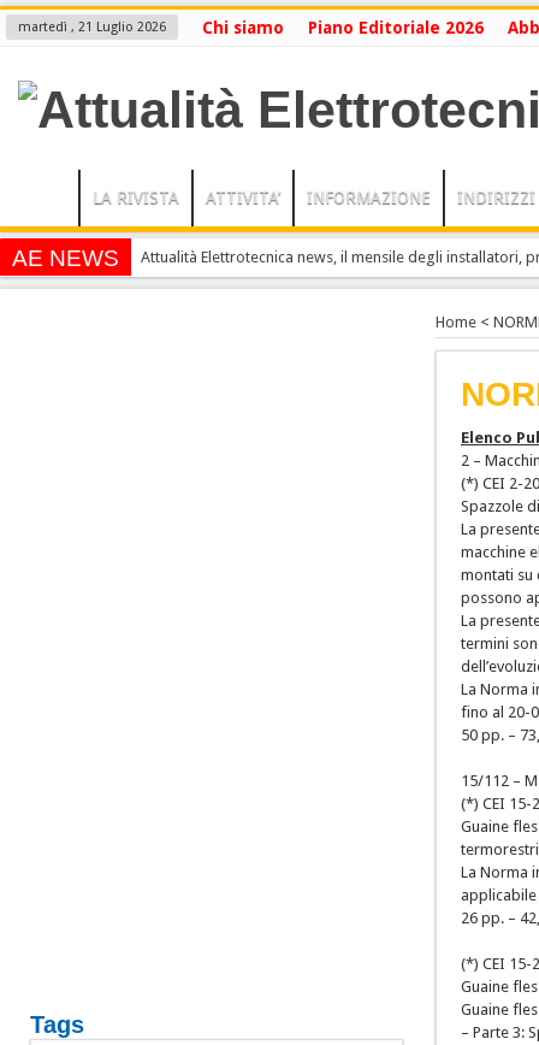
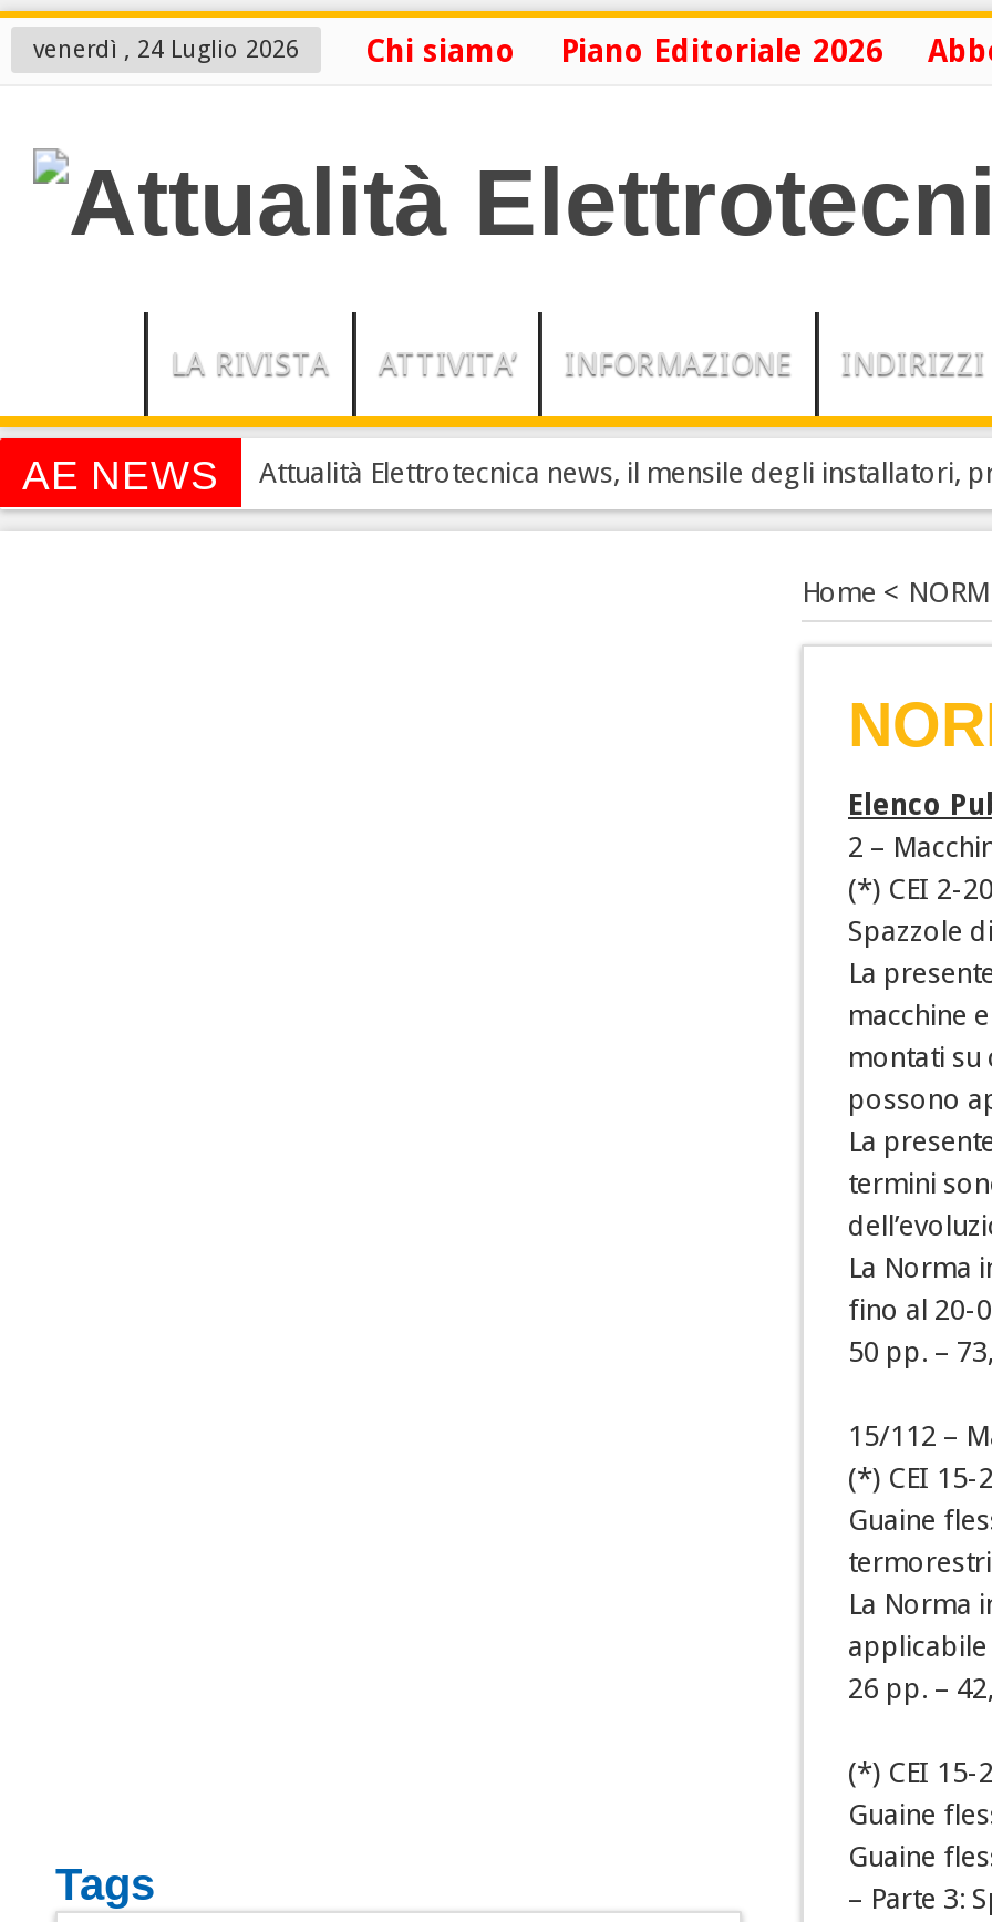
[18,19,166,35] martedì , 21 Luglio 2026 -> [33,35,299,64] venerdì , 24 Luglio 2026

